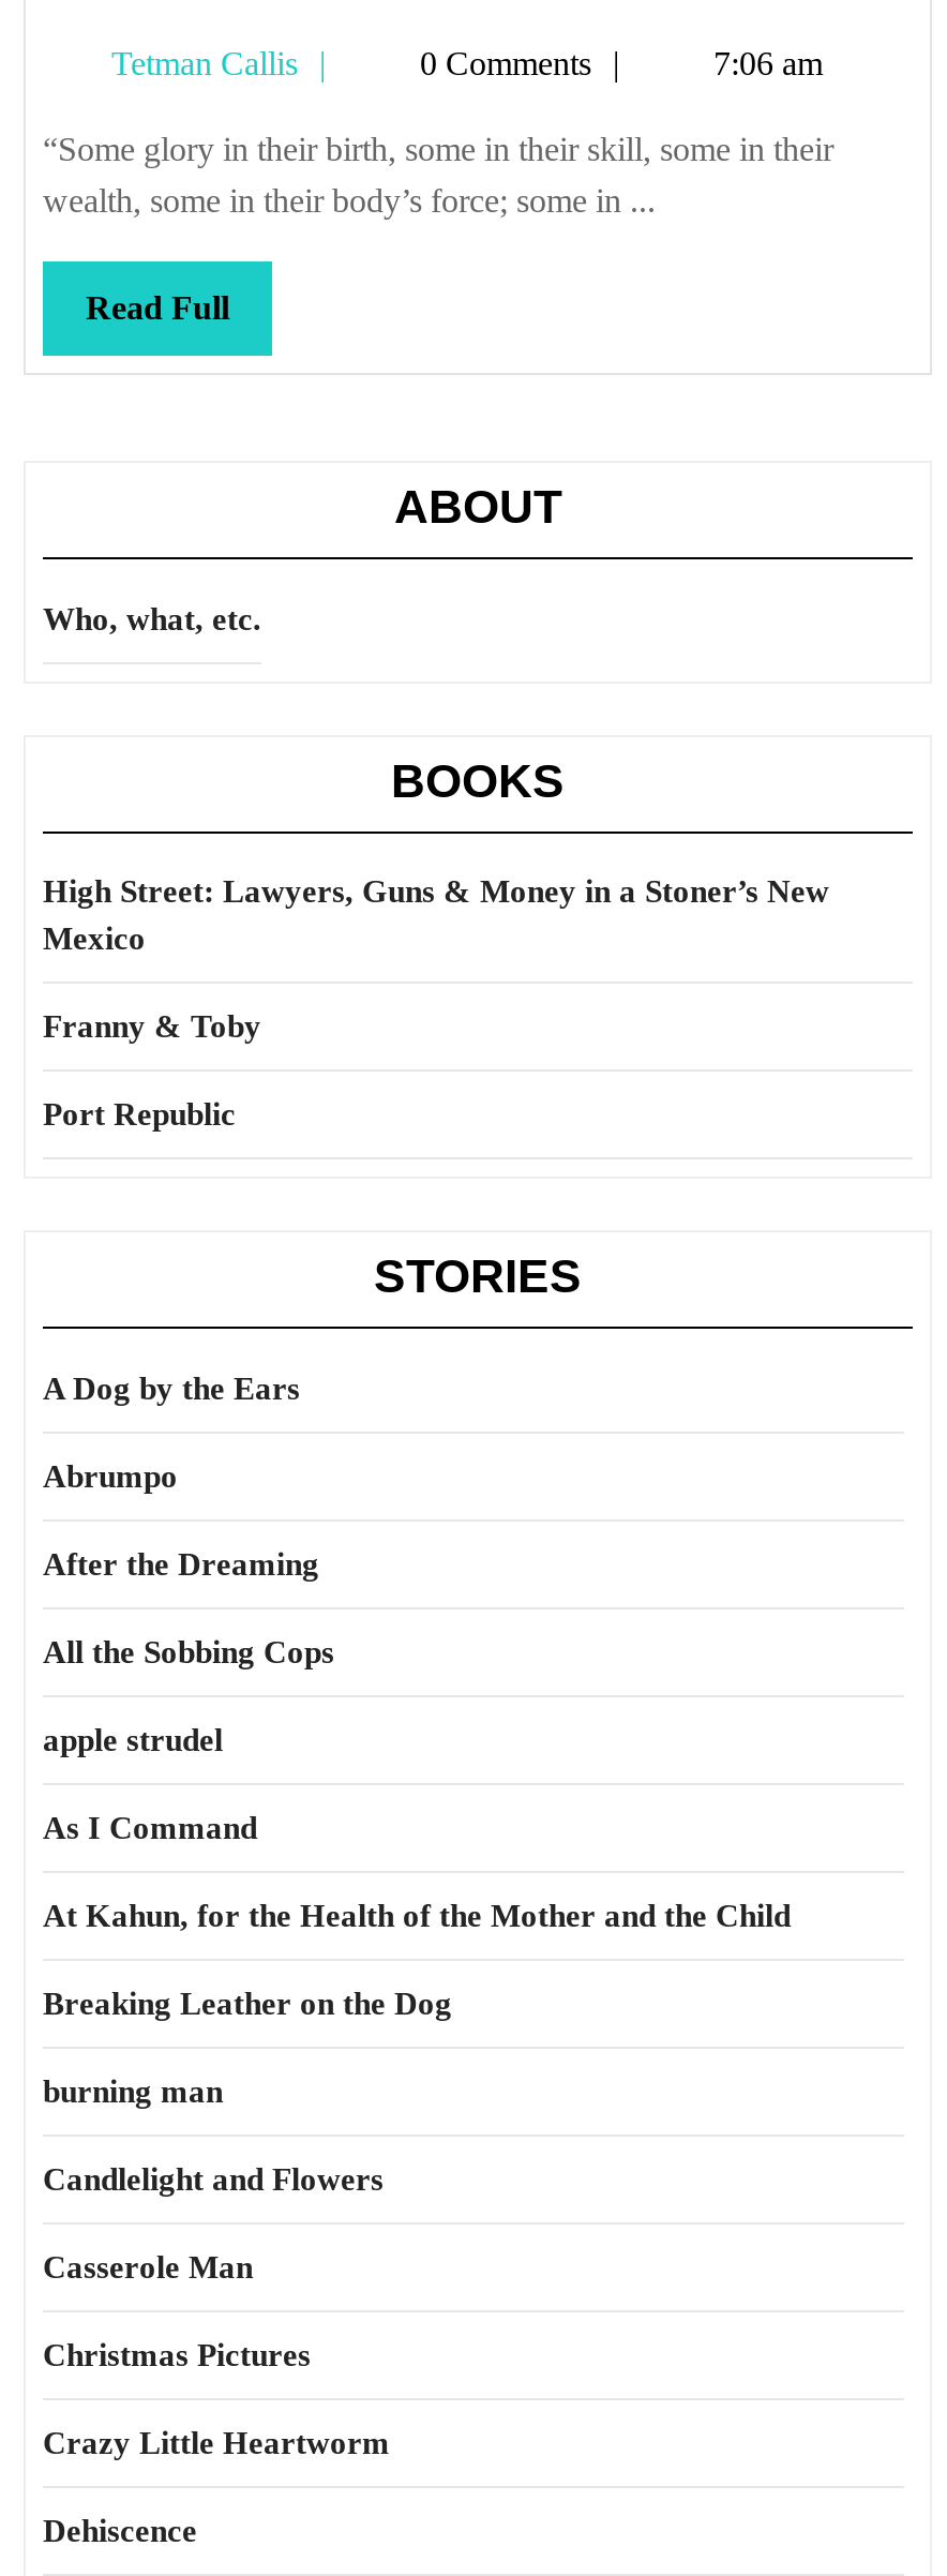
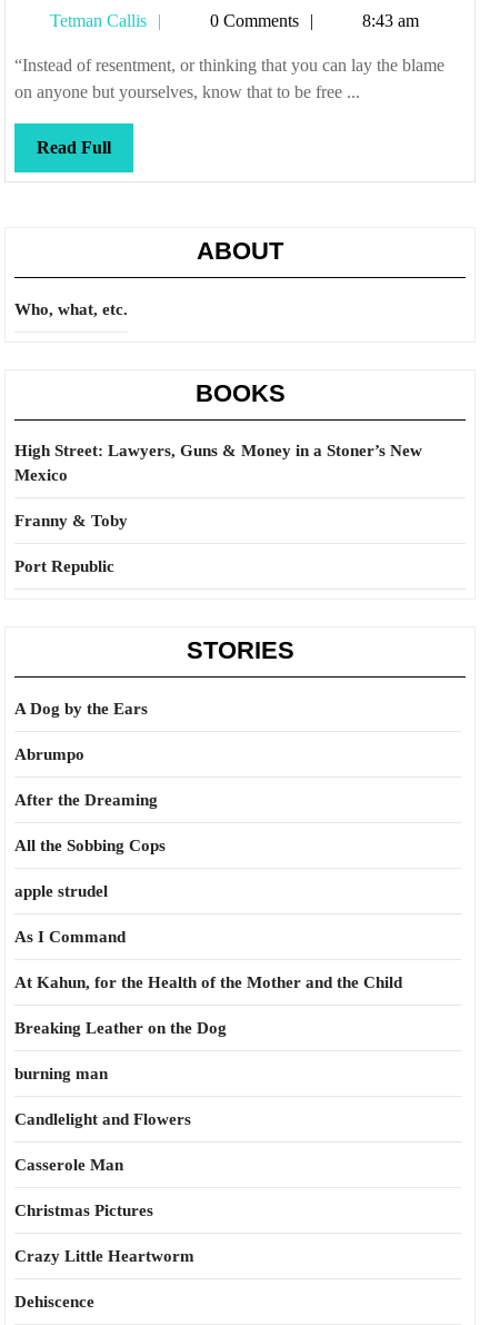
[705,45,823,81] 7:06 am -> [358,11,419,30] 8:43 am
[43,131,833,219] “Some glory in their birth, some in their skill, some in their | wealth, some in their body’s force; some in ... -> [14,56,444,101] “Instead of resentment, or thinking that you can lay the blame | on anyone but yourselves, know that to be free ...

